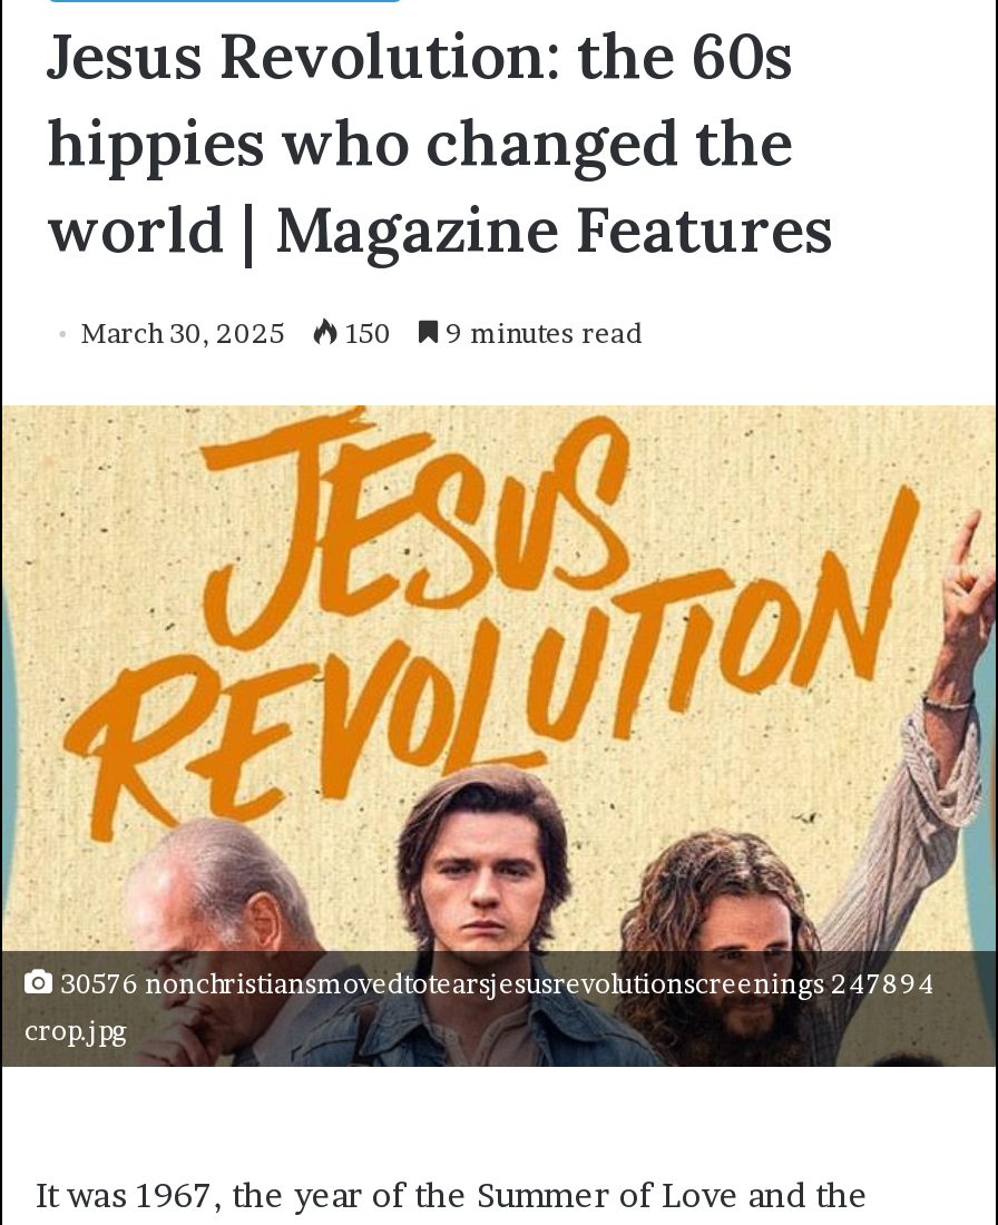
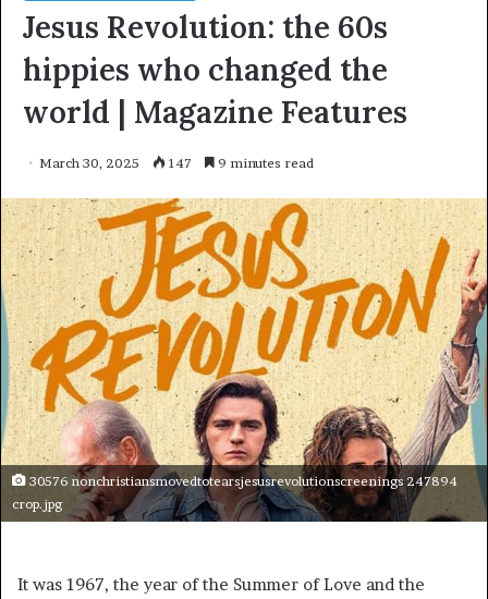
[80,316,642,349] March 30, 2025 150 9 minutes read -> [39,154,314,171] March 30, 2025 147 9 minutes read

